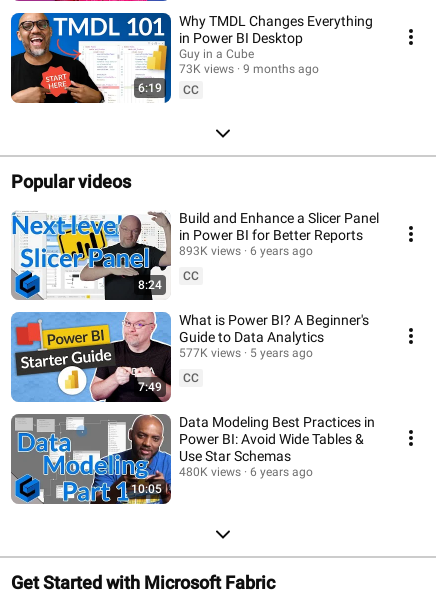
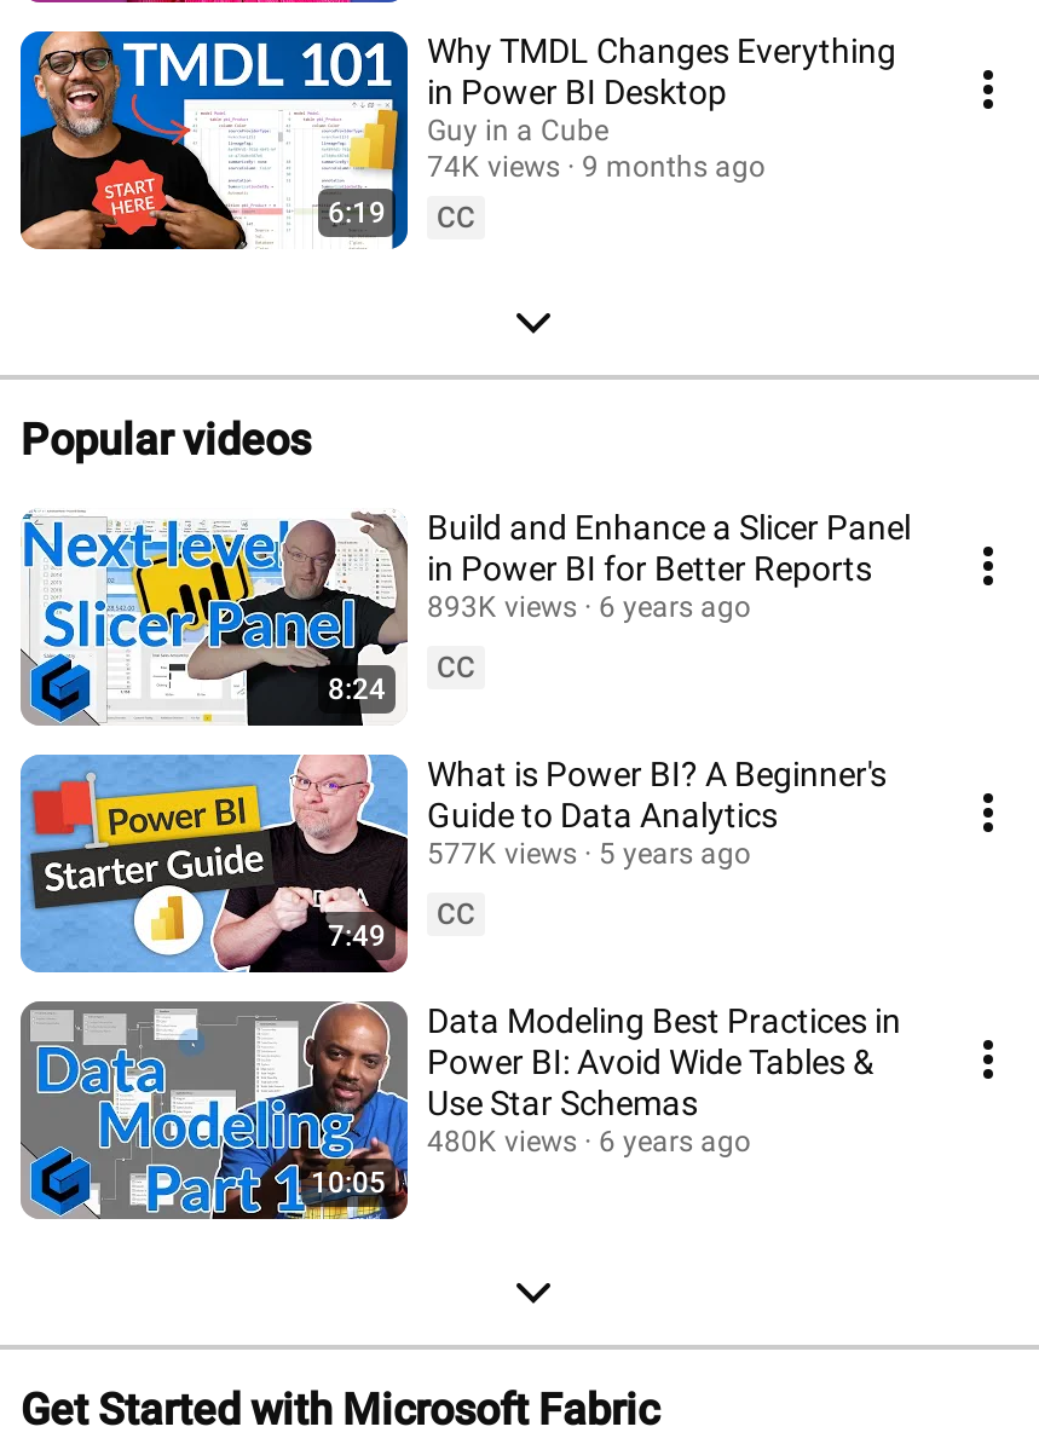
[179,61,319,75] 73K views 9 months ago -> [427,149,766,183] 74K views 9 months ago

